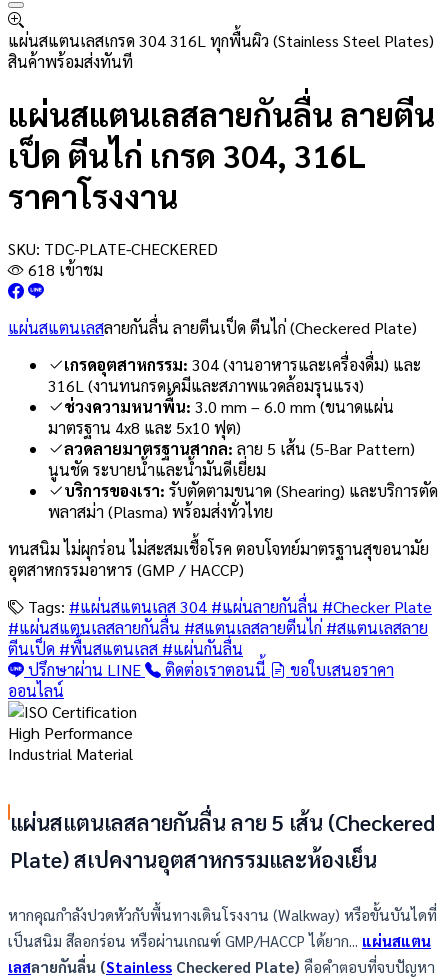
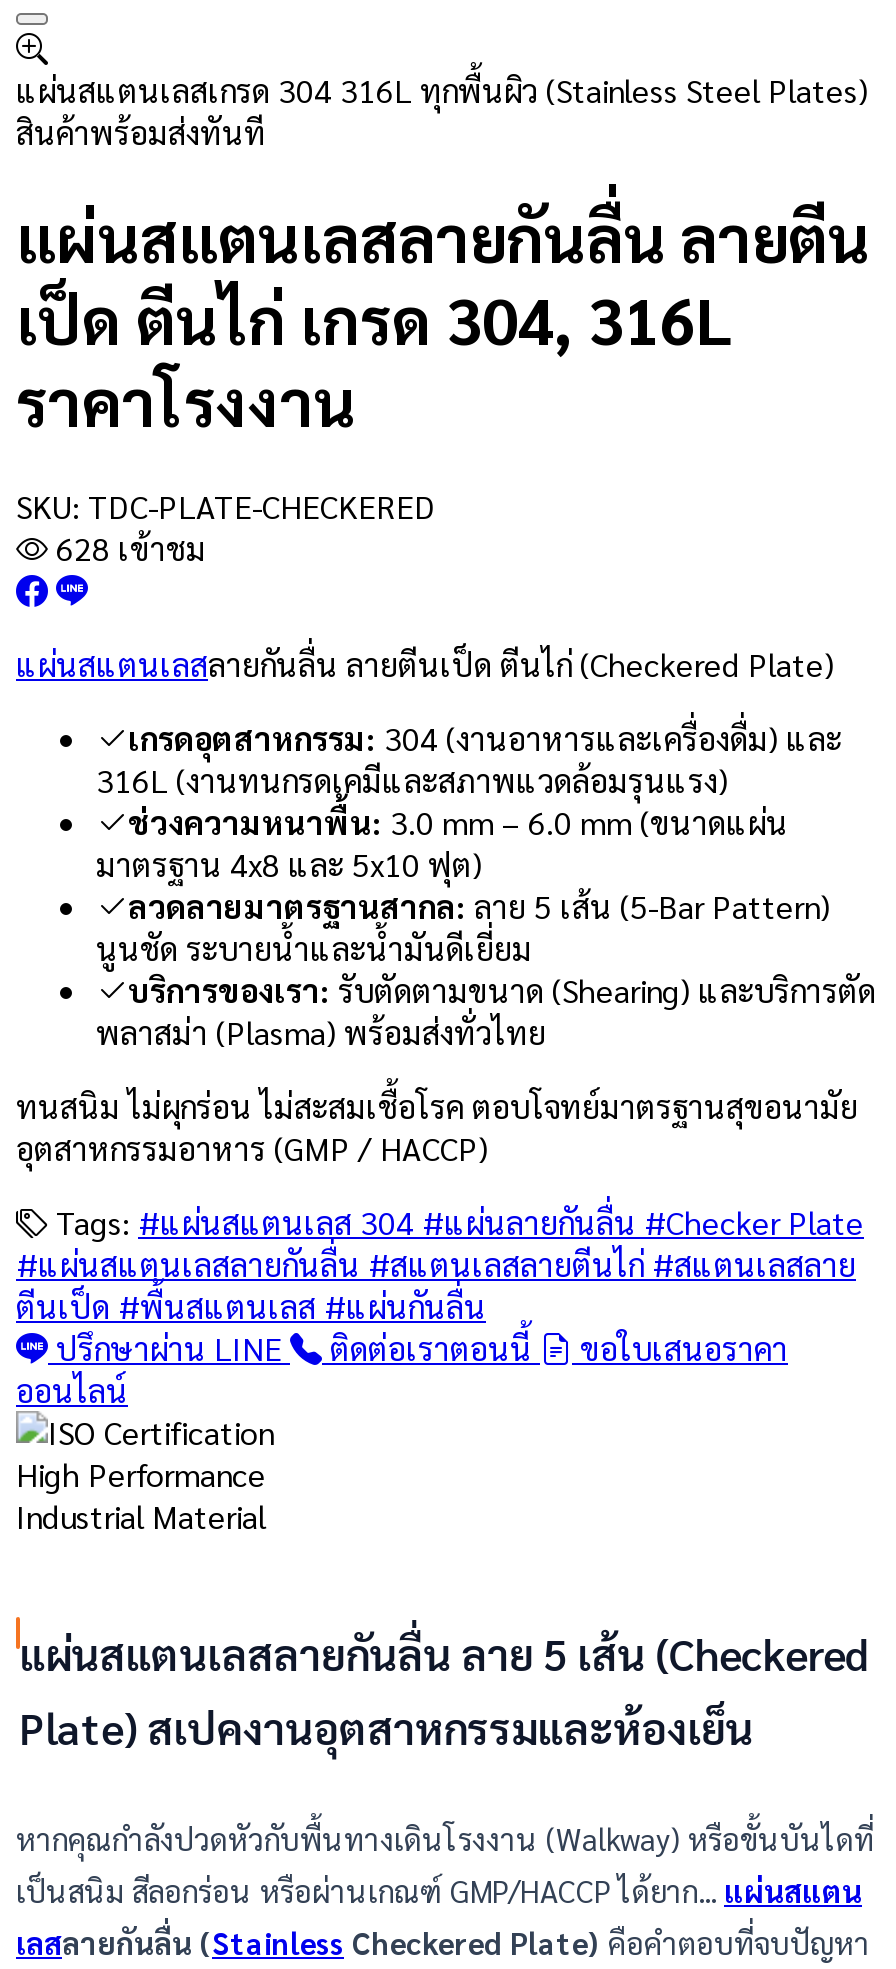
[24,259,103,280] 618 เข้าชม -> [48,527,206,569] 628 เข้าชม

